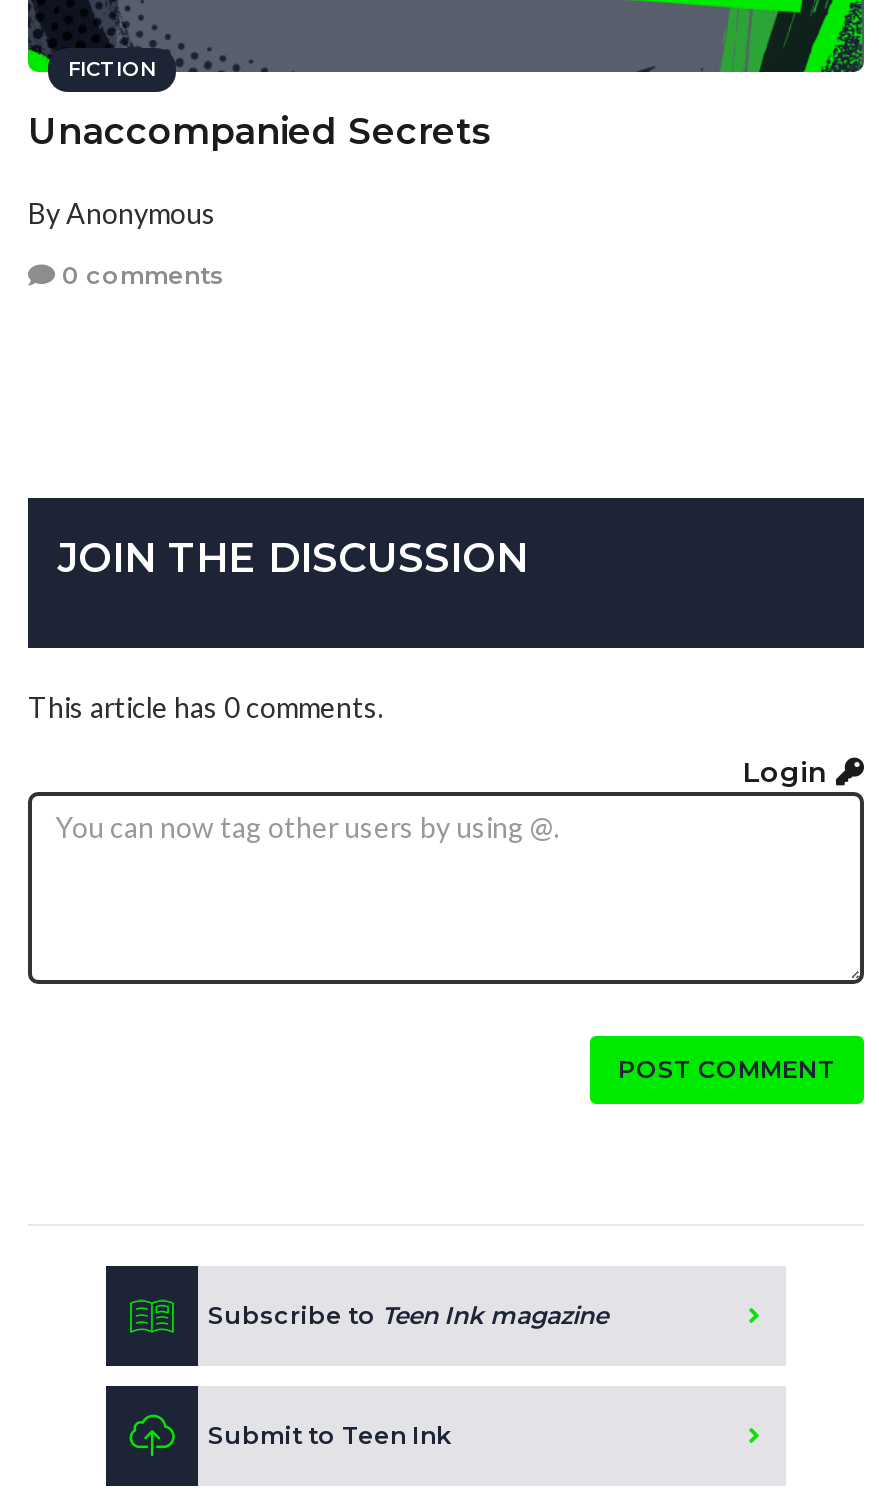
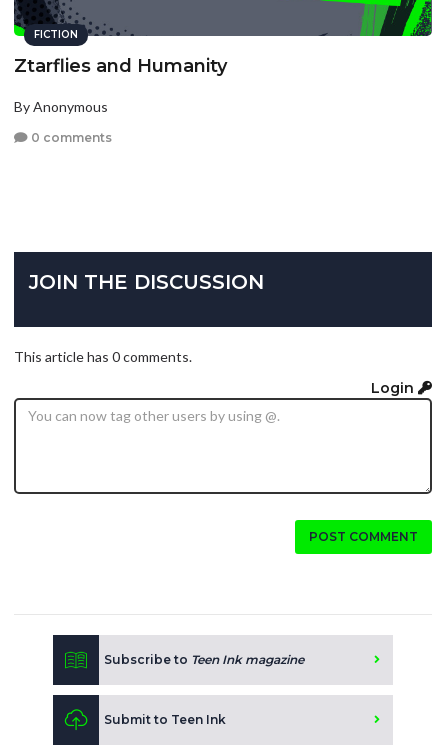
[28,110,492,154] Unaccompanied Secrets -> [14,55,227,77] Ztarflies and Humanity

